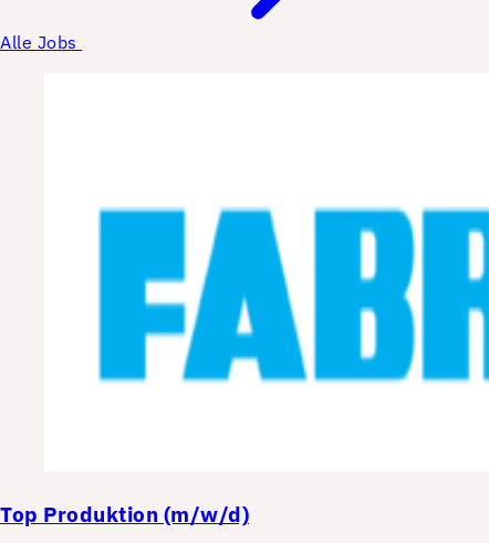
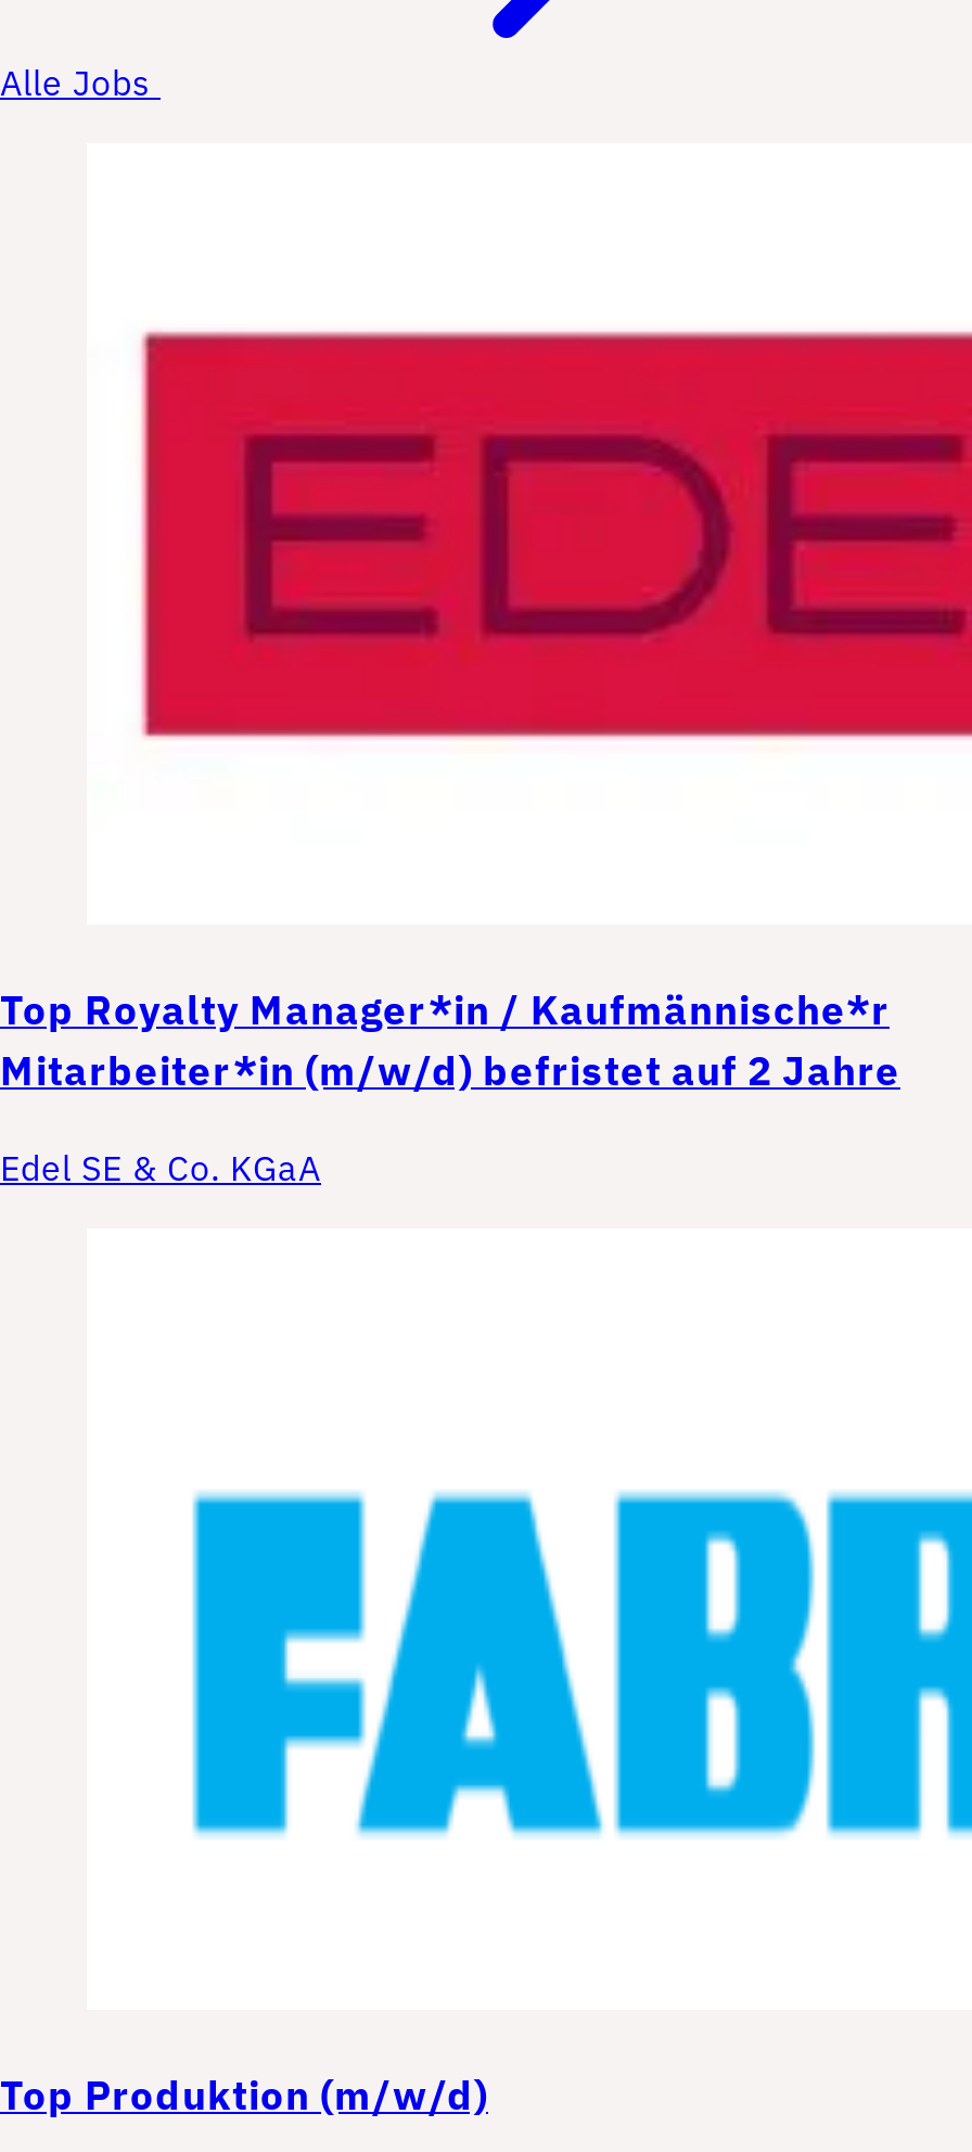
none -> [0,984,900,1189] Top Royalty Manager*in / Kaufmännische*r | Mitarbeiter*in (m/w/d) befristet auf 2 Jahre | Edel SE & Co. KGaA
none -> [141,330,965,749] [image]

